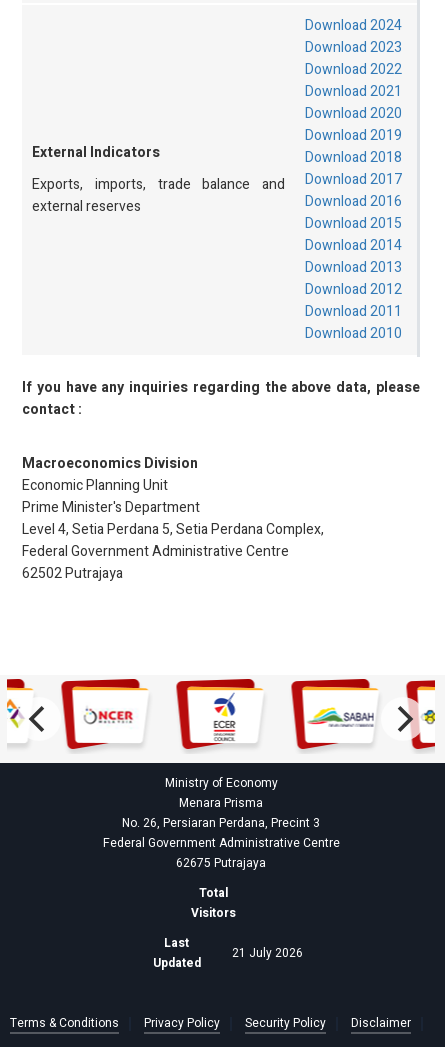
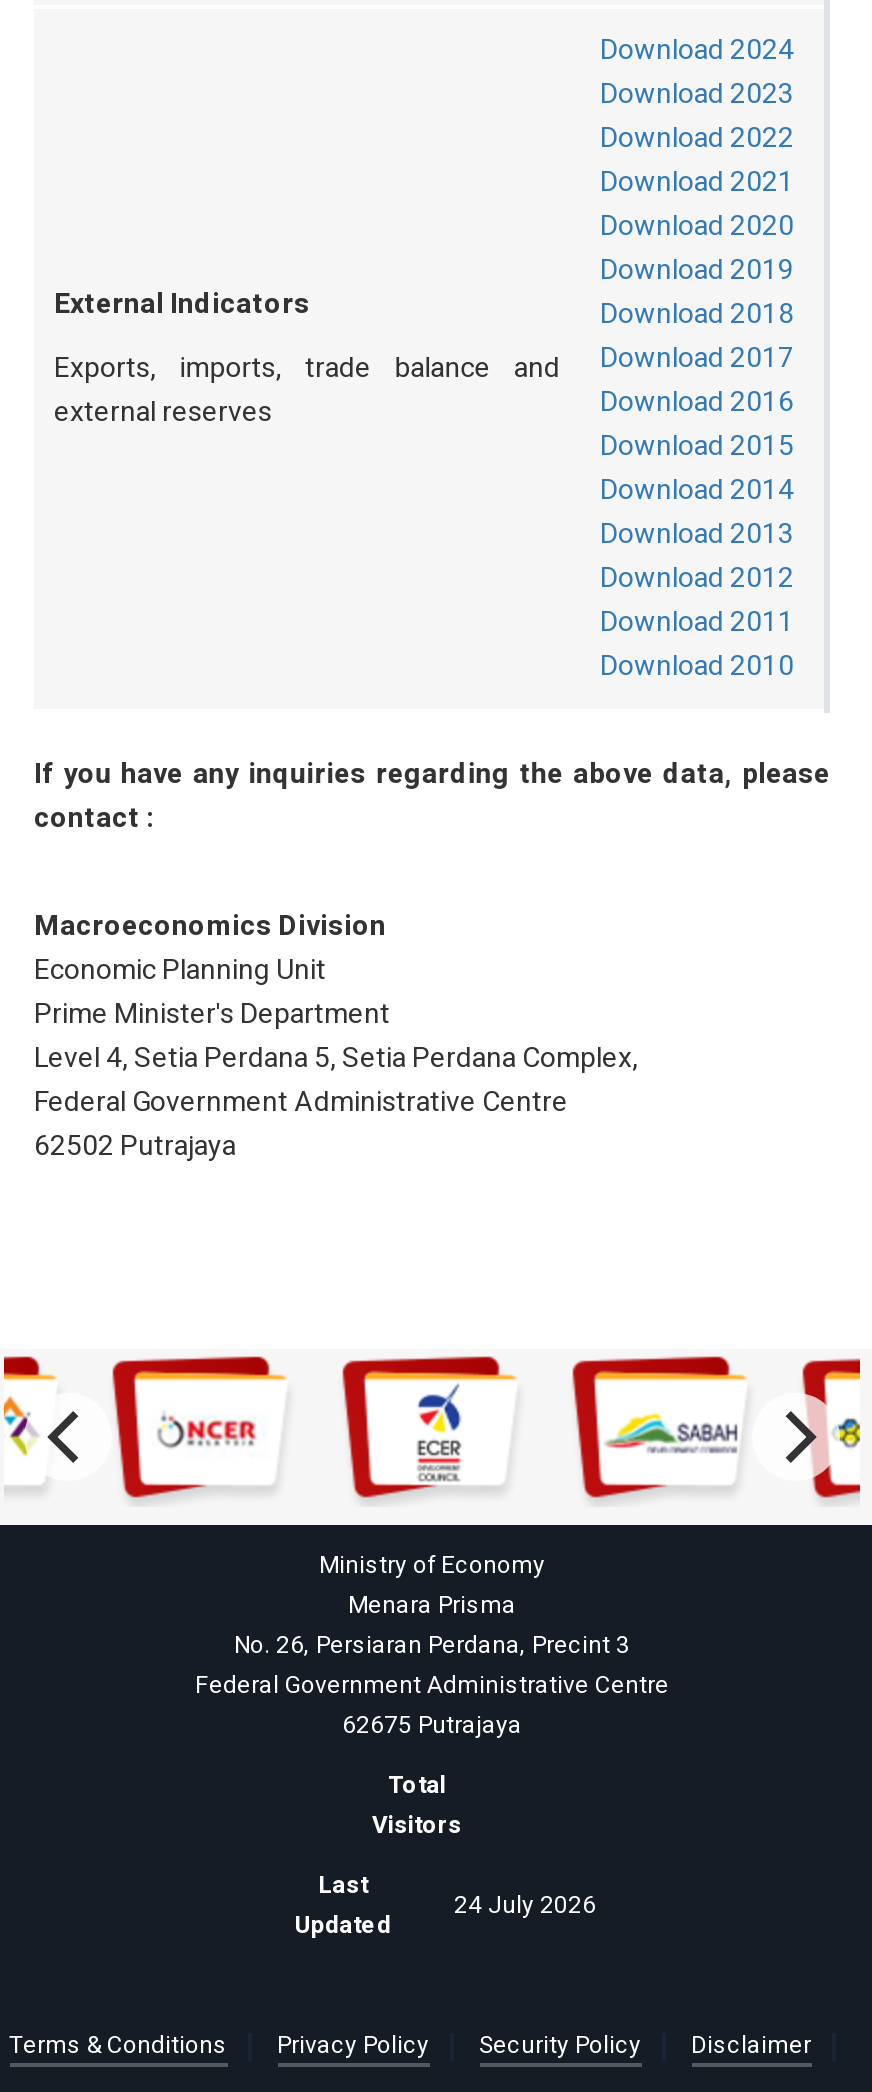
[232,944,303,962] 21 July 2026 -> [454,1887,596,1923] 24 July 2026

